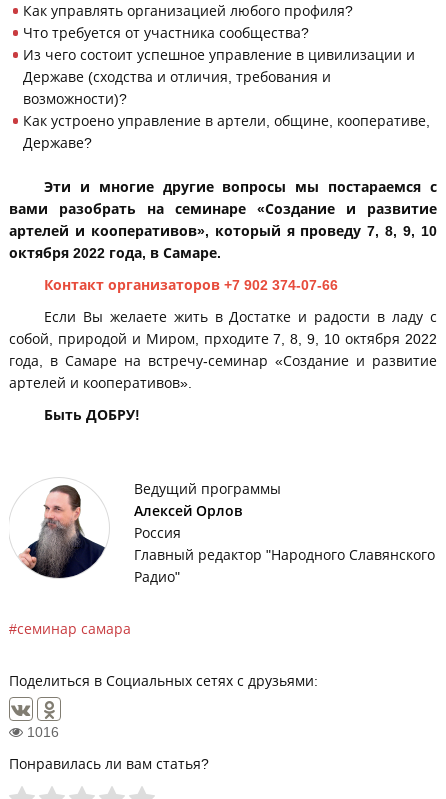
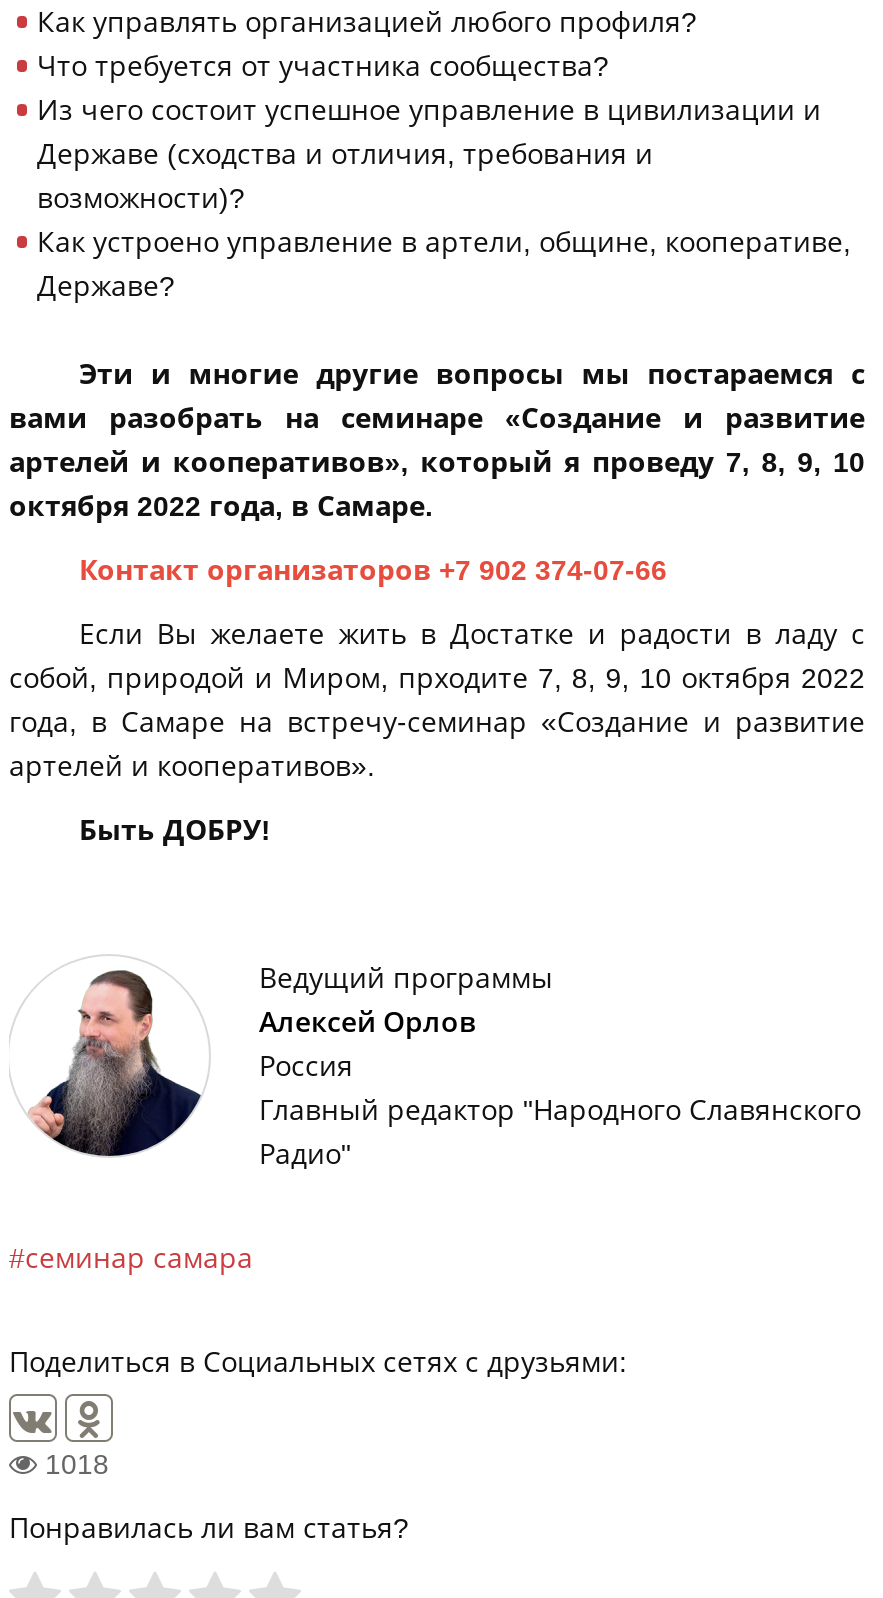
[23,724,59,740] 1016 -> [37,1448,109,1480] 1018

